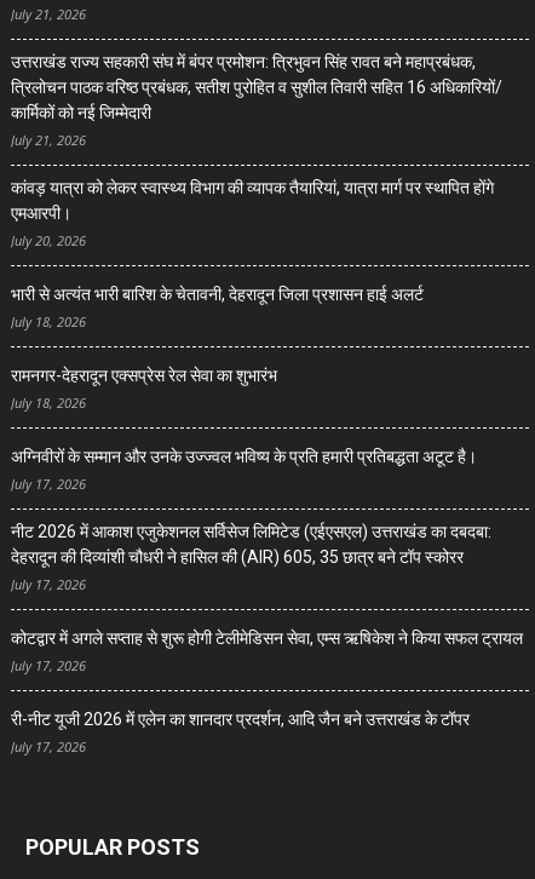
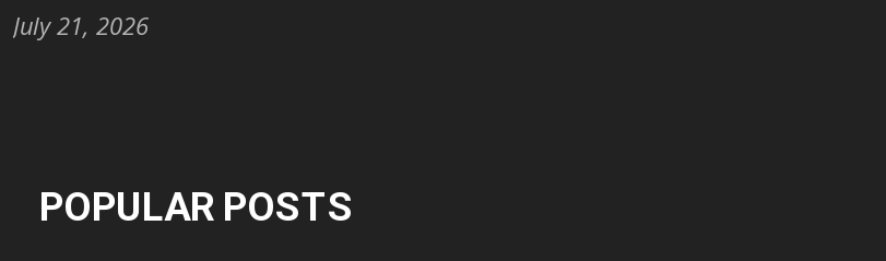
[11,53,523,756] उत्तराखंड राज्य सहकारी संघ में बंपर प्रमोशन: त्रिभुवन सिंह रावत बने महाप्रबंधक, | त्रिलोचन पाठक वरिष्ठ प्रबंधक, सतीश पुरोहित व सुशील तिवारी सहित 16 अधिकारियों/ | कार्मिकों को नई जिम्मेदारी | July 21, 2026 | कांवड़ यात्रा को लेकर स्वास्थ्य विभाग की व्यापक तैयारियां, यात्रा मार्ग पर स्थापित होंगे | एमआरपी। | July 20, 2026 | भारी से अत्यंत भारी बारिश के चेतावनी, देहरादून जिला प्रशासन हाई अलर्ट | July 18, 2026 | रामनगर-देहरादून एक्सप्रेस रेल सेवा का शुभारंभ | July 18, 2026 | अग्निवीरों के सम्मान और उनके उज्ज्वल भविष्य के प्रति हमारी प्रतिबद्धता अटूट है। | July 17, 2026 | नीट 2026 में आकाश एजुकेशनल सर्विसेज लिमिटेड (एईएसएल) उत्तराखंड का दबदबा: | देहरादून की दिव्यांशी चौधरी ने हासिल की (AIR) 605, 35 छात्र बने टॉप स्कोरर | July 17, 2026 | कोटद्वार में अगले सप्ताह से शुरू होगी टेलीमेडिसन सेवा, एम्स ऋषिकेश ने किया सफल ट्रायल | July 17, 2026 | री-नीट यूजी 2026 में एलेन का शानदार प्रदर्शन, आदि जैन बने उत्तराखंड के टॉपर | July 17, 2026 -> none

